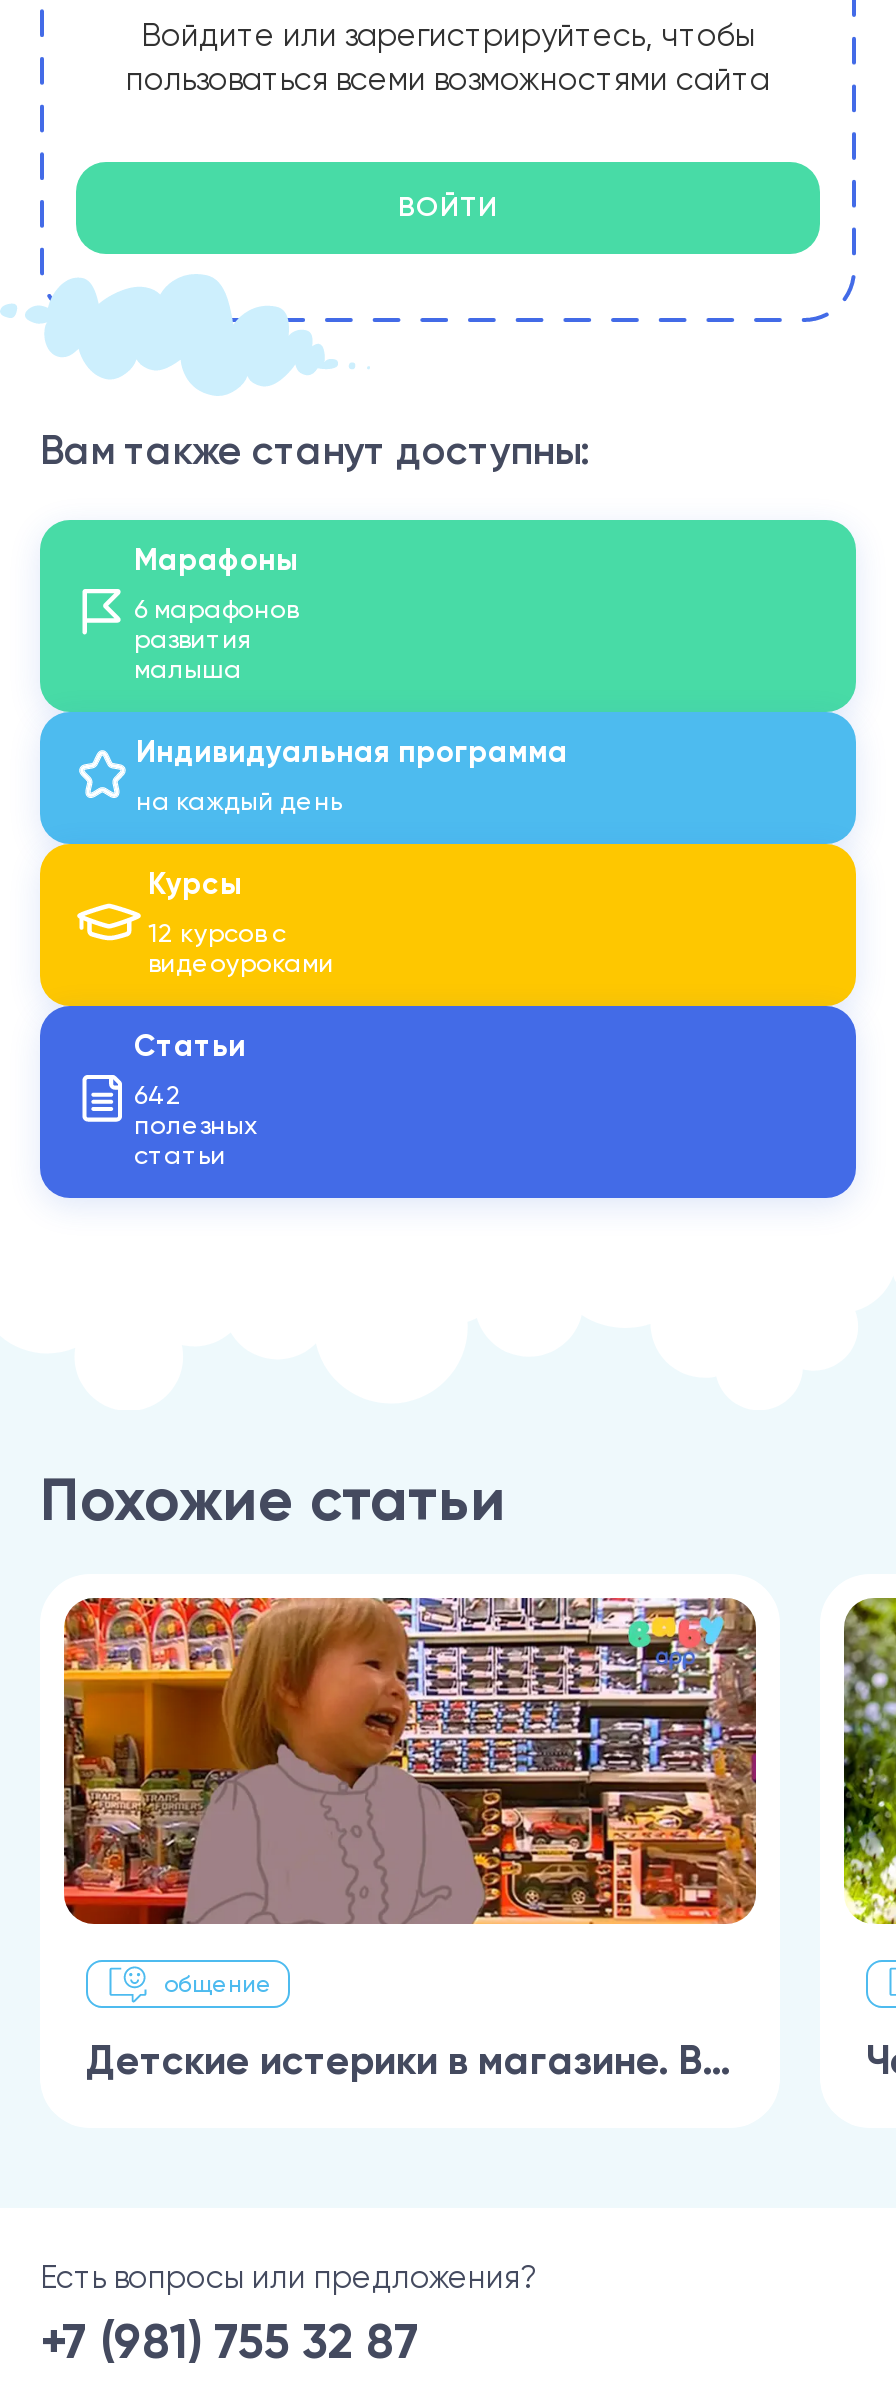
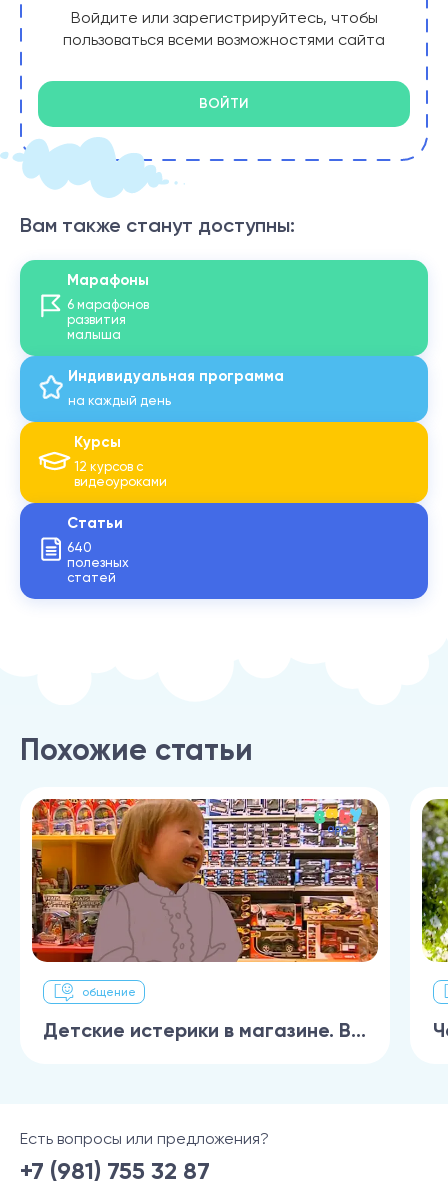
[134,1080,182,1110] 642 -> [67,540,92,555] 640
[134,1140,226,1170] статьи -> [67,570,116,585] статей

